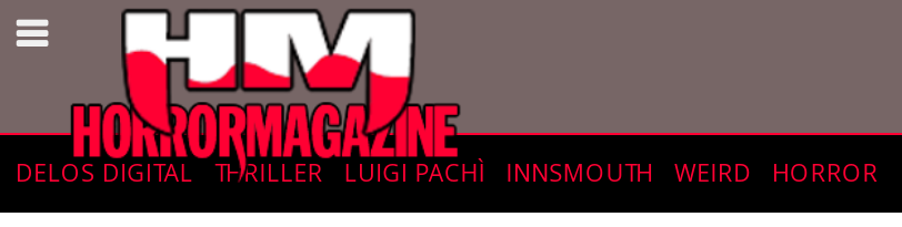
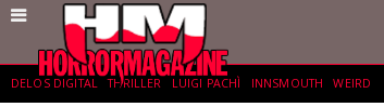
[772,157,879,188] HORROR -> none

